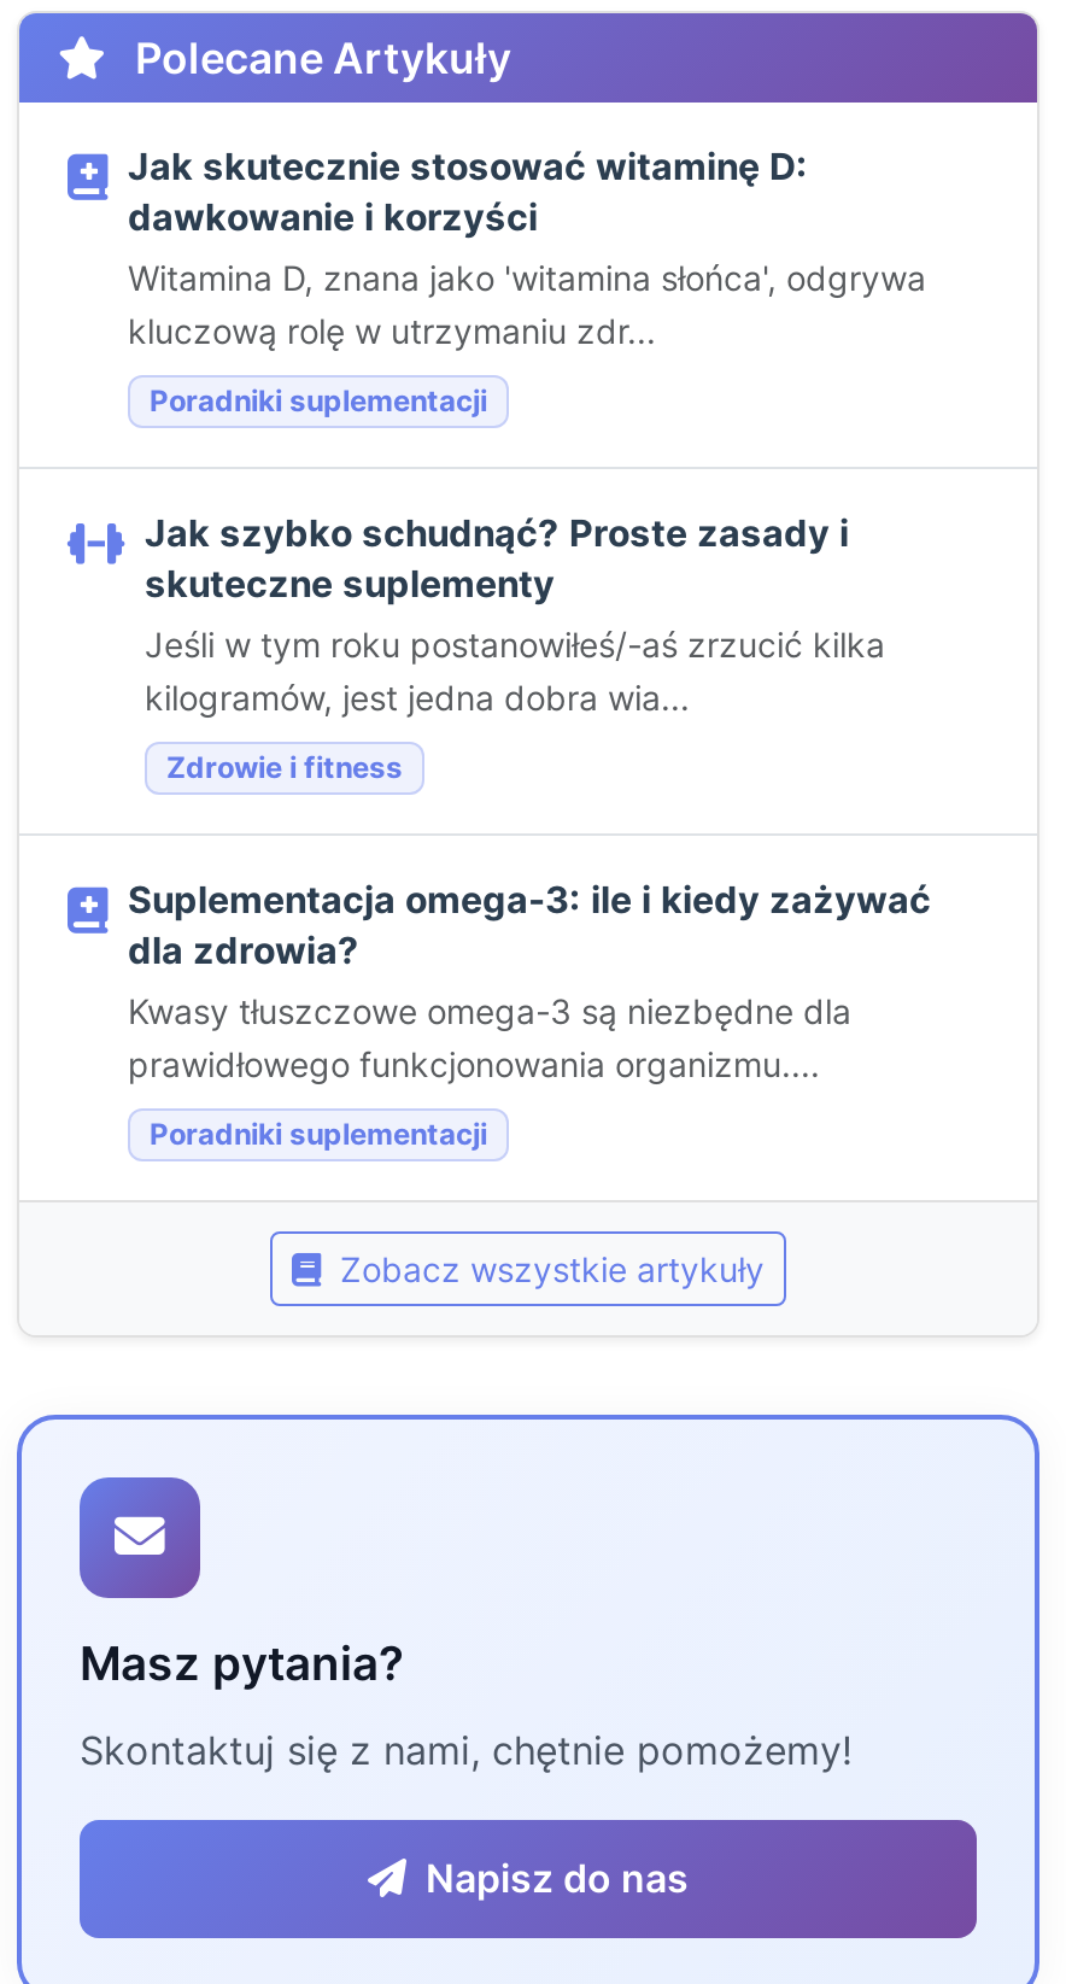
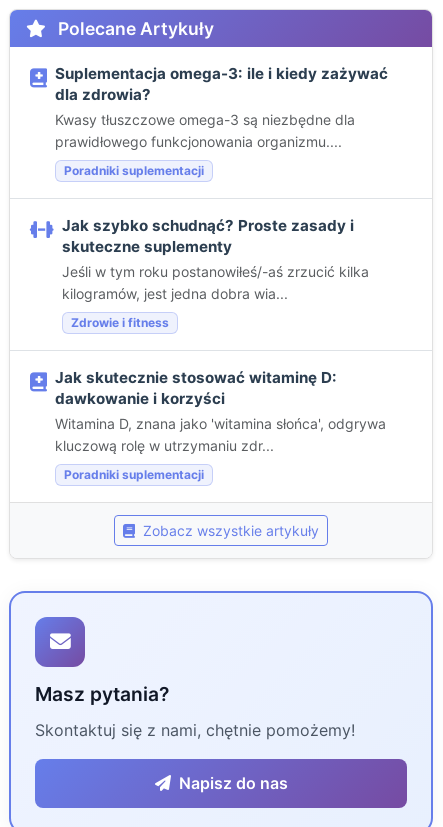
moved [128,143,926,350] -> [55,368,386,454]: Jak skutecznie stosować witaminę D: | dawkowanie i korzyści | Witamina D, znana jako 'witamina słońca', odgrywa | kluczową rolę w utrzymaniu zdr...
moved [128,876,931,1084] -> [55,64,388,150]: Suplementacja omega-3: ile i kiedy zażywać | dla zdrowia? | Kwasy tłuszczowe omega-3 są niezbędne dla | prawidłowego funkcjonowania organizmu....

